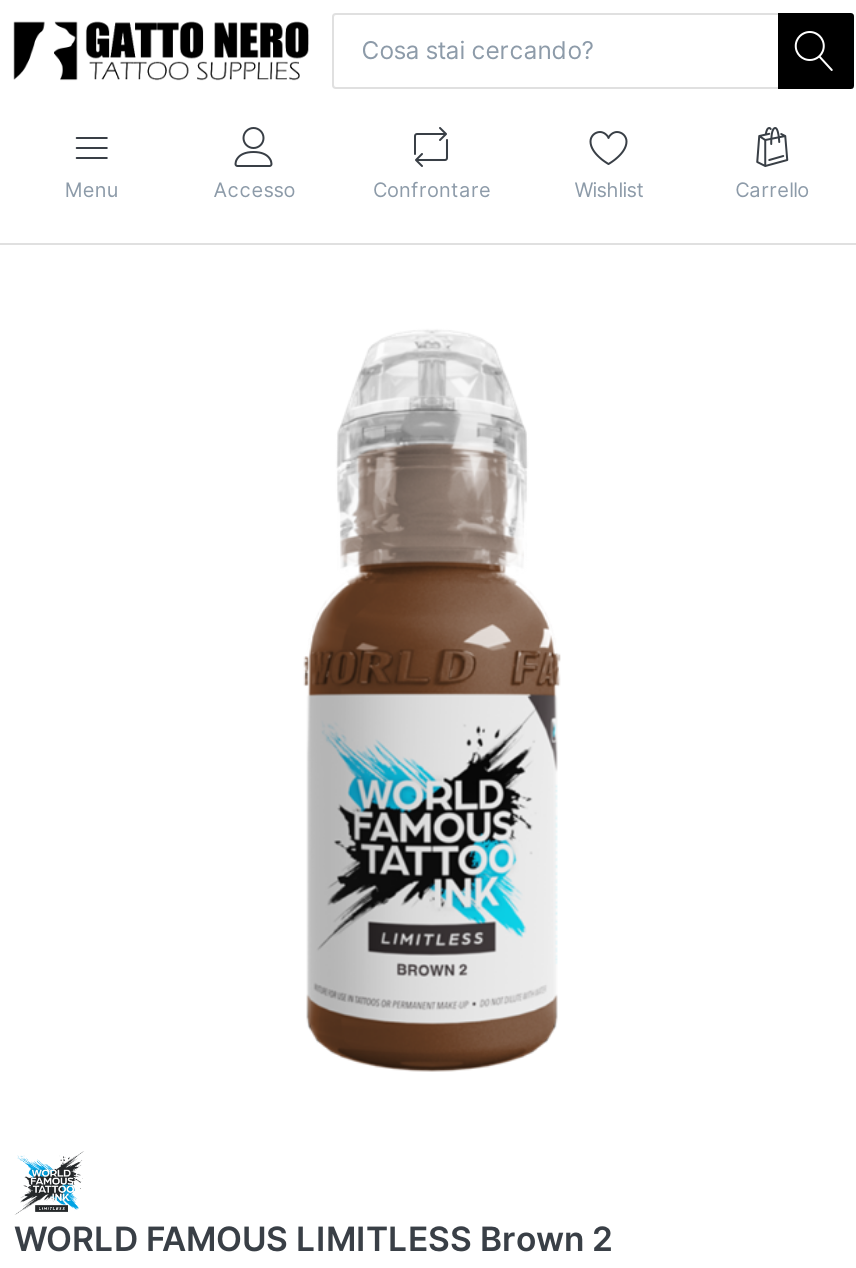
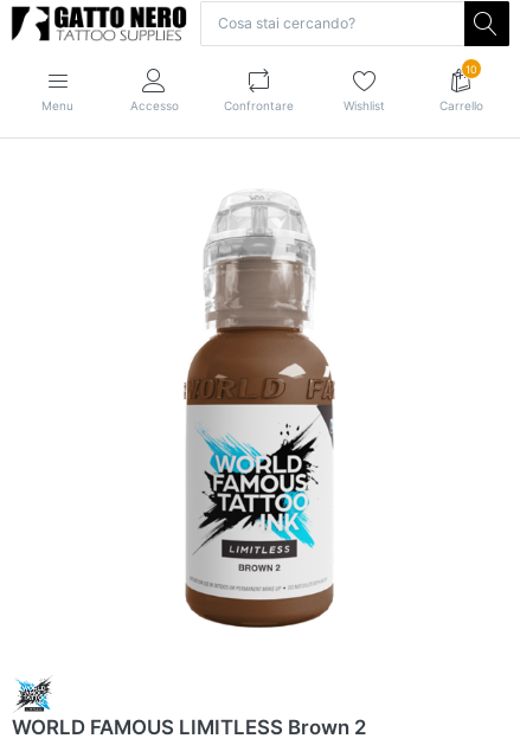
none -> [465,63,477,76] 10

